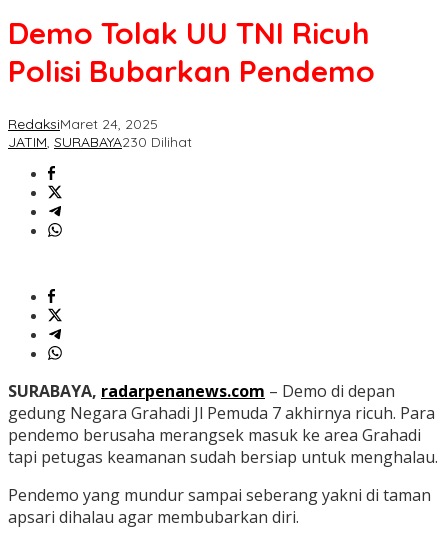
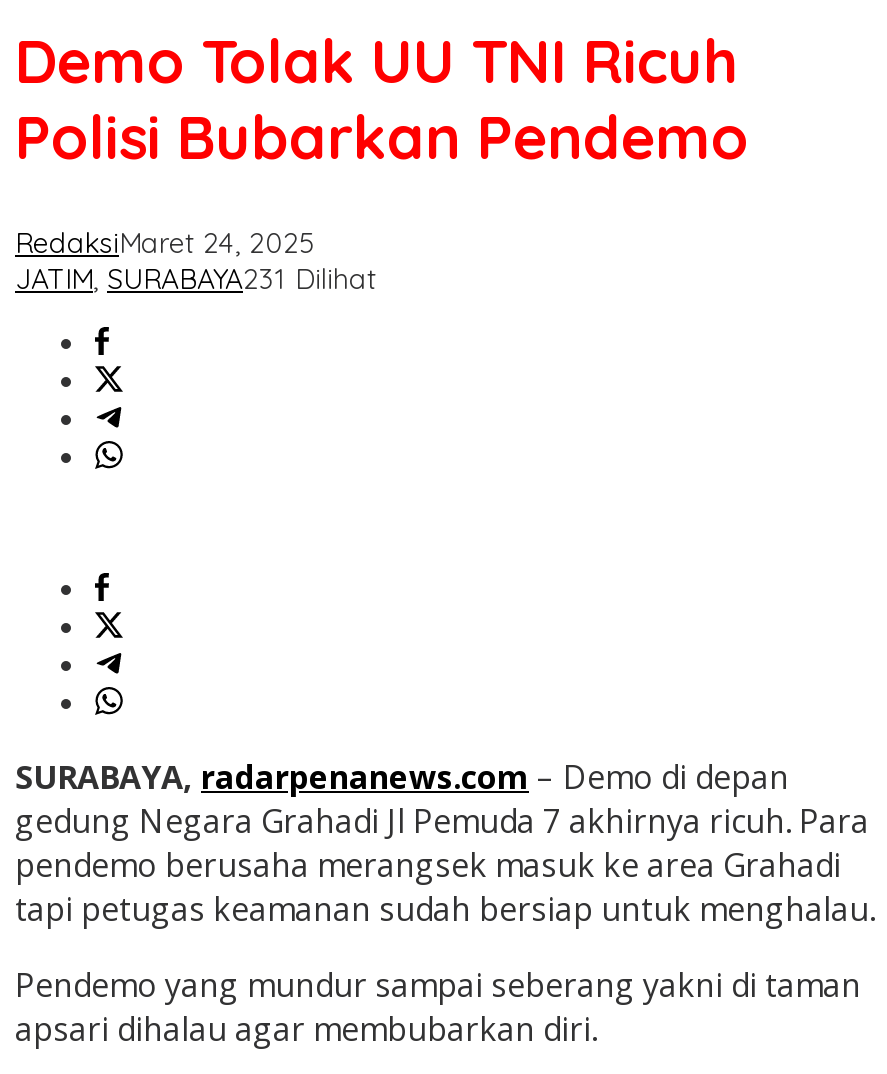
[8,133,192,151] JATIM, SURABAYA230 Dilihat -> [15,261,377,297] JATIM, SURABAYA231 Dilihat

